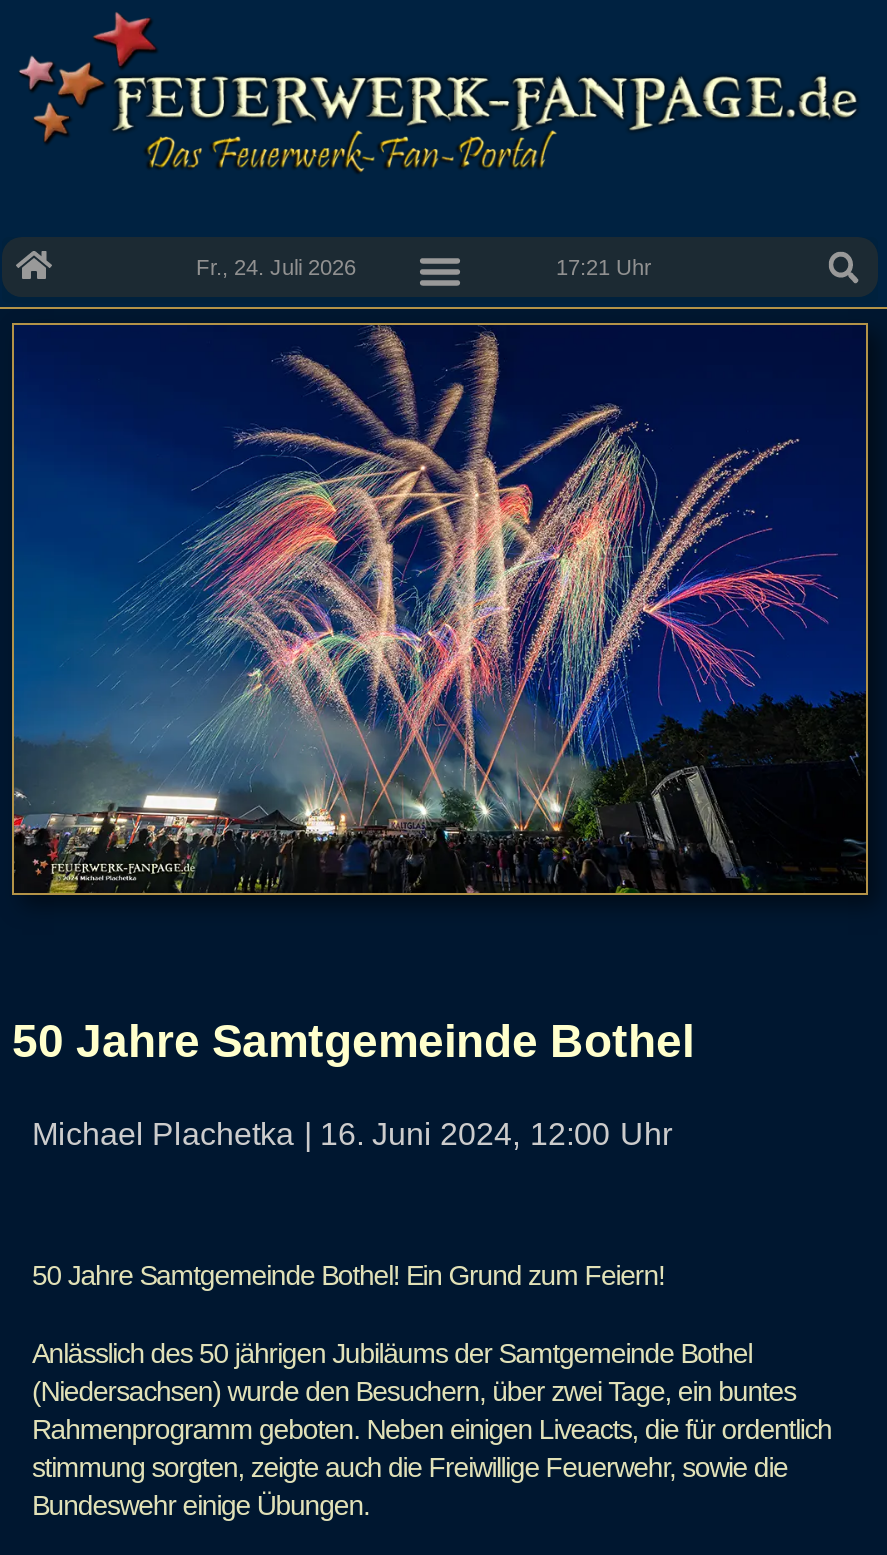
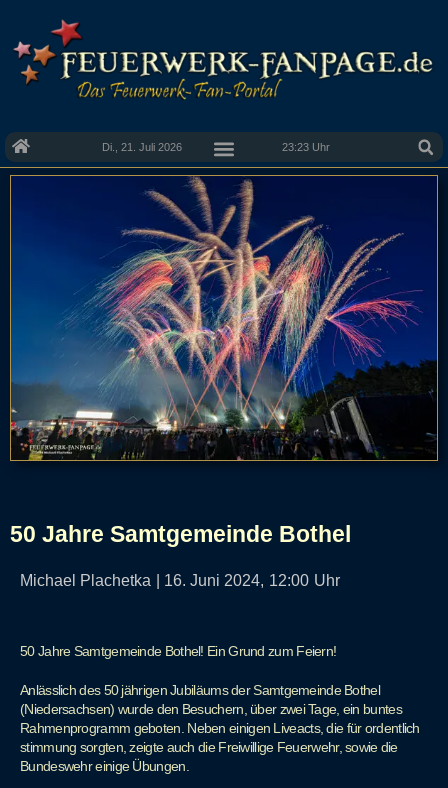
[196,256,356,280] Fr., 24. Juli 2026 -> [102,141,182,153] Di., 21. Juli 2026
[556,256,652,280] 17:21 Uhr -> [282,141,330,153] 23:23 Uhr

